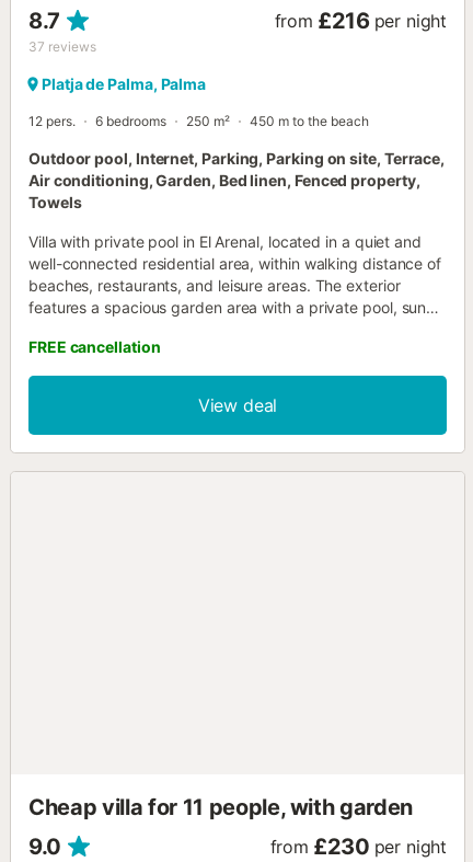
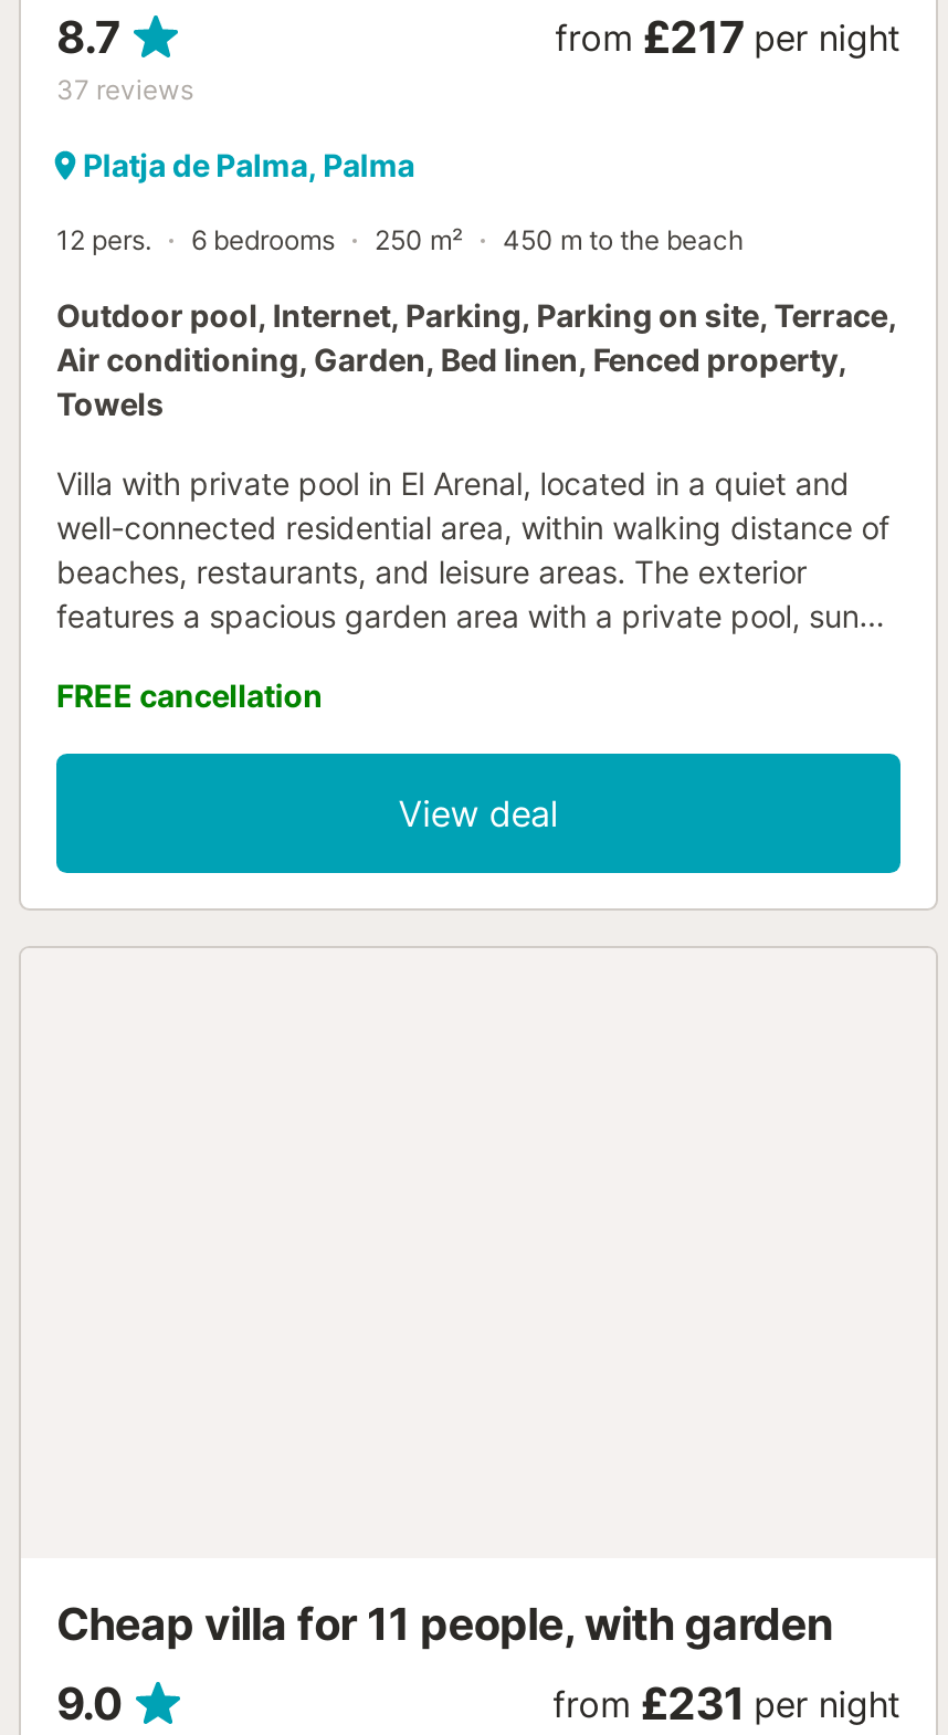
[274,7,447,34] from £216 per night -> [555,10,900,63] from £217 per night
[270,833,447,859] from £230 per night -> [553,1677,900,1730] from £231 per night

